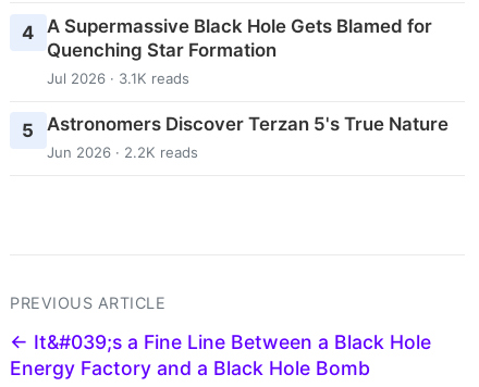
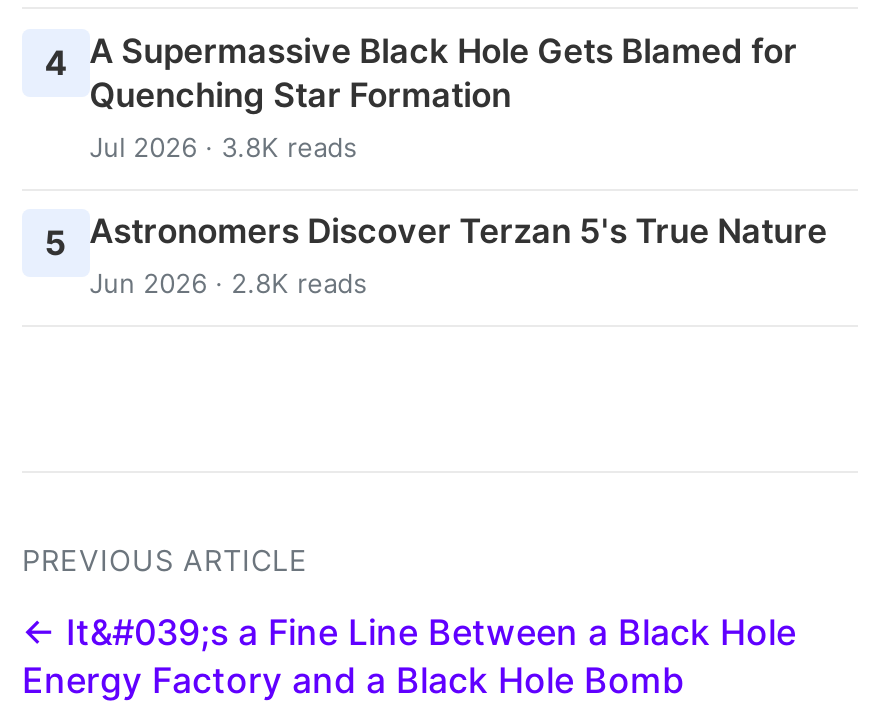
[46,70,189,87] Jul 2026 · 3.1K reads -> [89,131,357,163] Jul 2026 · 3.8K reads
[46,144,198,161] Jun 2026 · 2.2K reads -> [89,267,367,299] Jun 2026 · 2.8K reads

